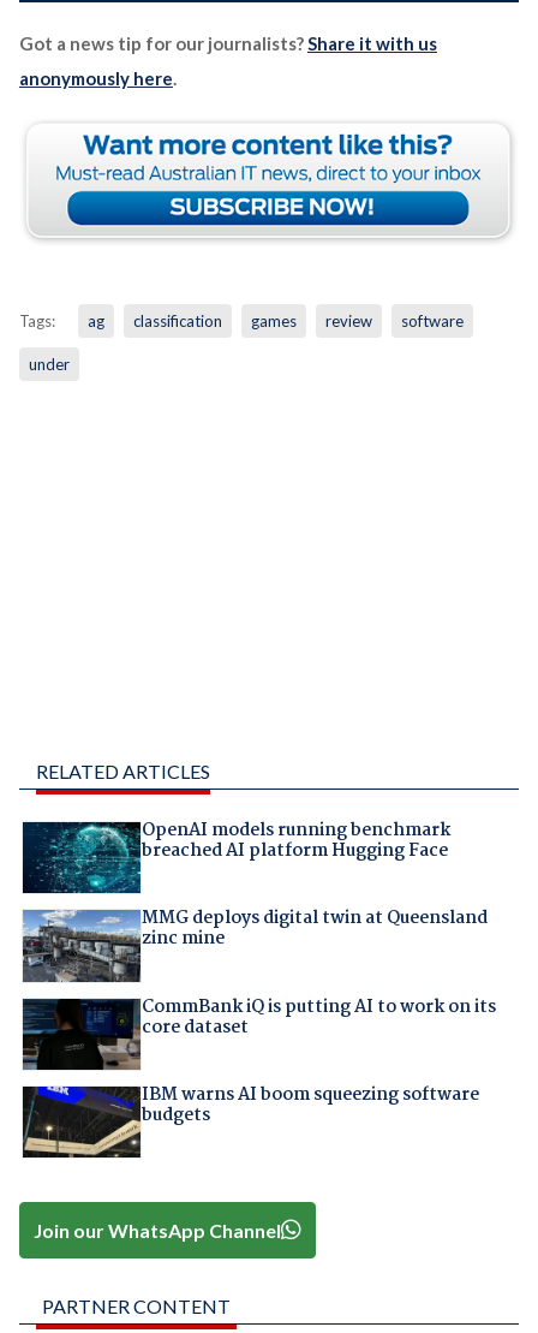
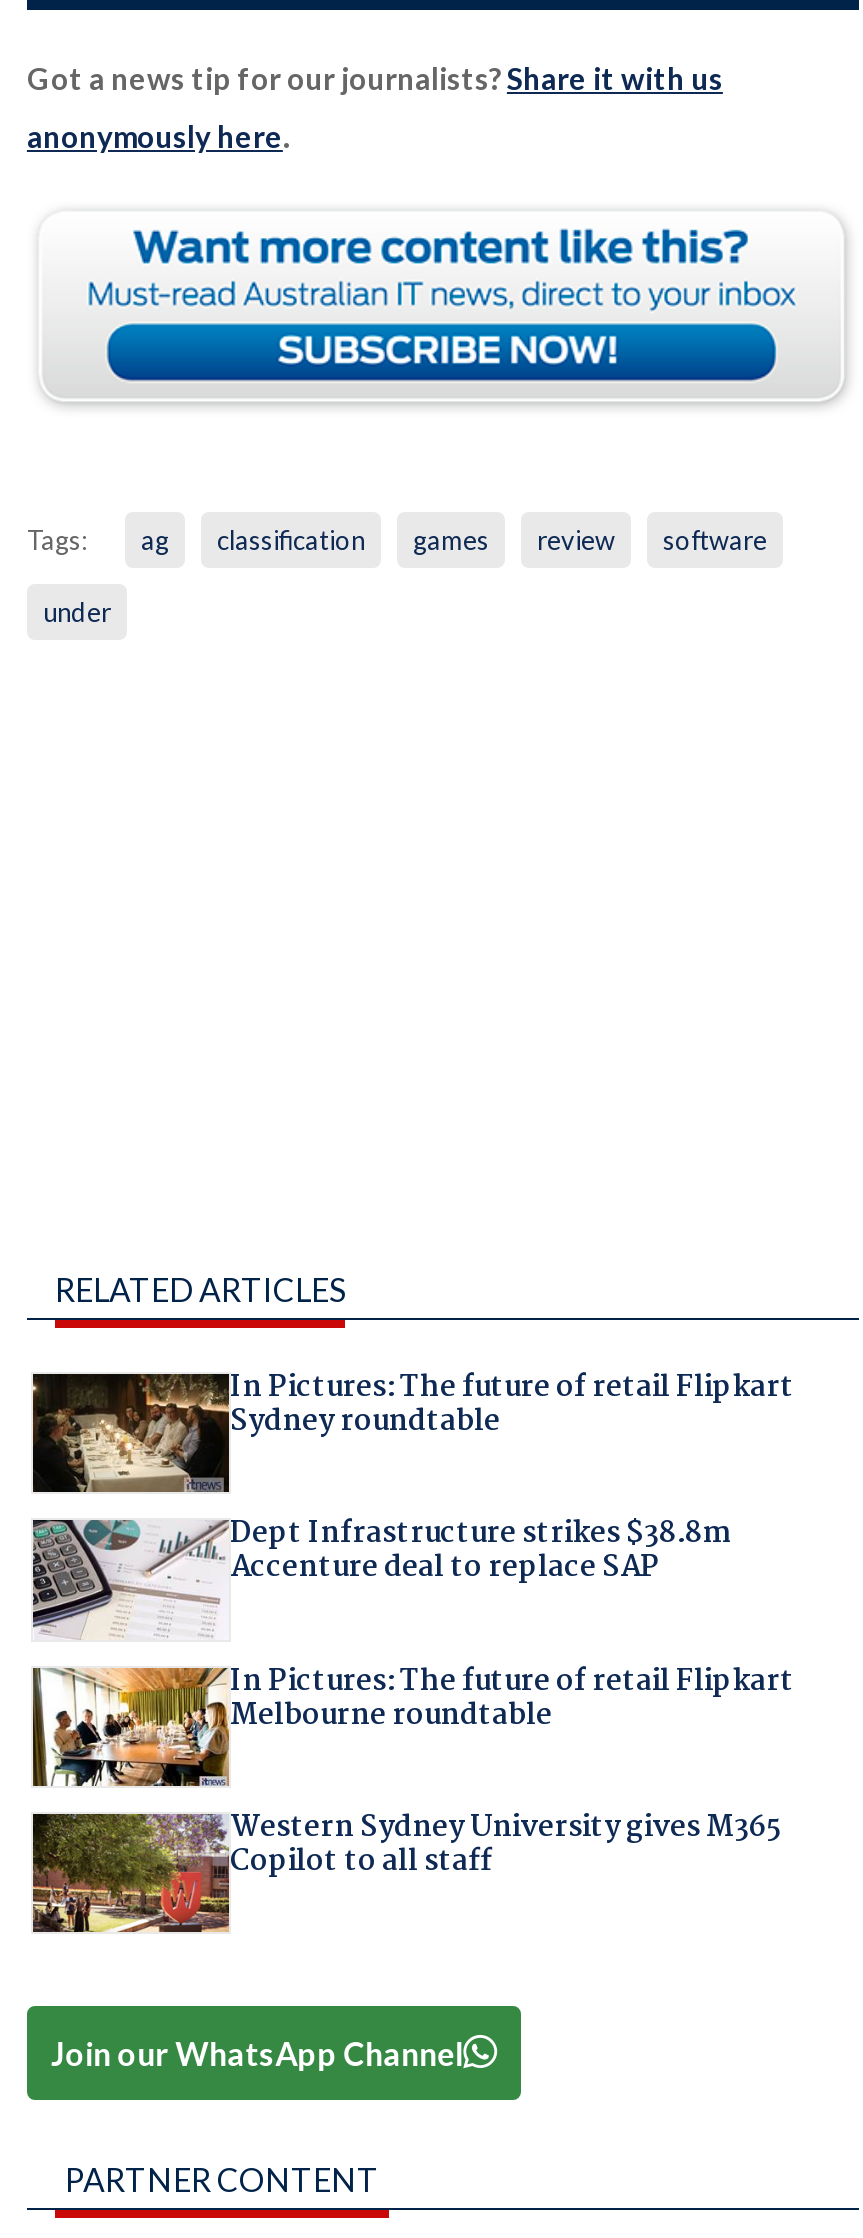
[22,816,450,894] [image] | OpenAI models running benchmark | breached AI platform Hugging Face -> [31,1364,794,1494] [image] | In Pictures: The future of retail Flipkart | Sydney roundtable
[22,904,487,983] [image] | MMG deploys digital twin at Queensland | zinc mine -> [31,1510,730,1640] [image] | Dept Infrastructure strikes $38.8m | Accenture deal to replace SAP
[22,992,495,1071] [image] | CommBank iQ is putting AI to work on its | core dataset -> [31,1657,794,1788] [image] | In Pictures: The future of retail Flipkart | Melbourne roundtable
[23,1081,479,1159] [image] | IBM warns AI boom squeezing software | budgets -> [31,1804,782,1934] [image] | Western Sydney University gives M365 | Copilot to all staff

